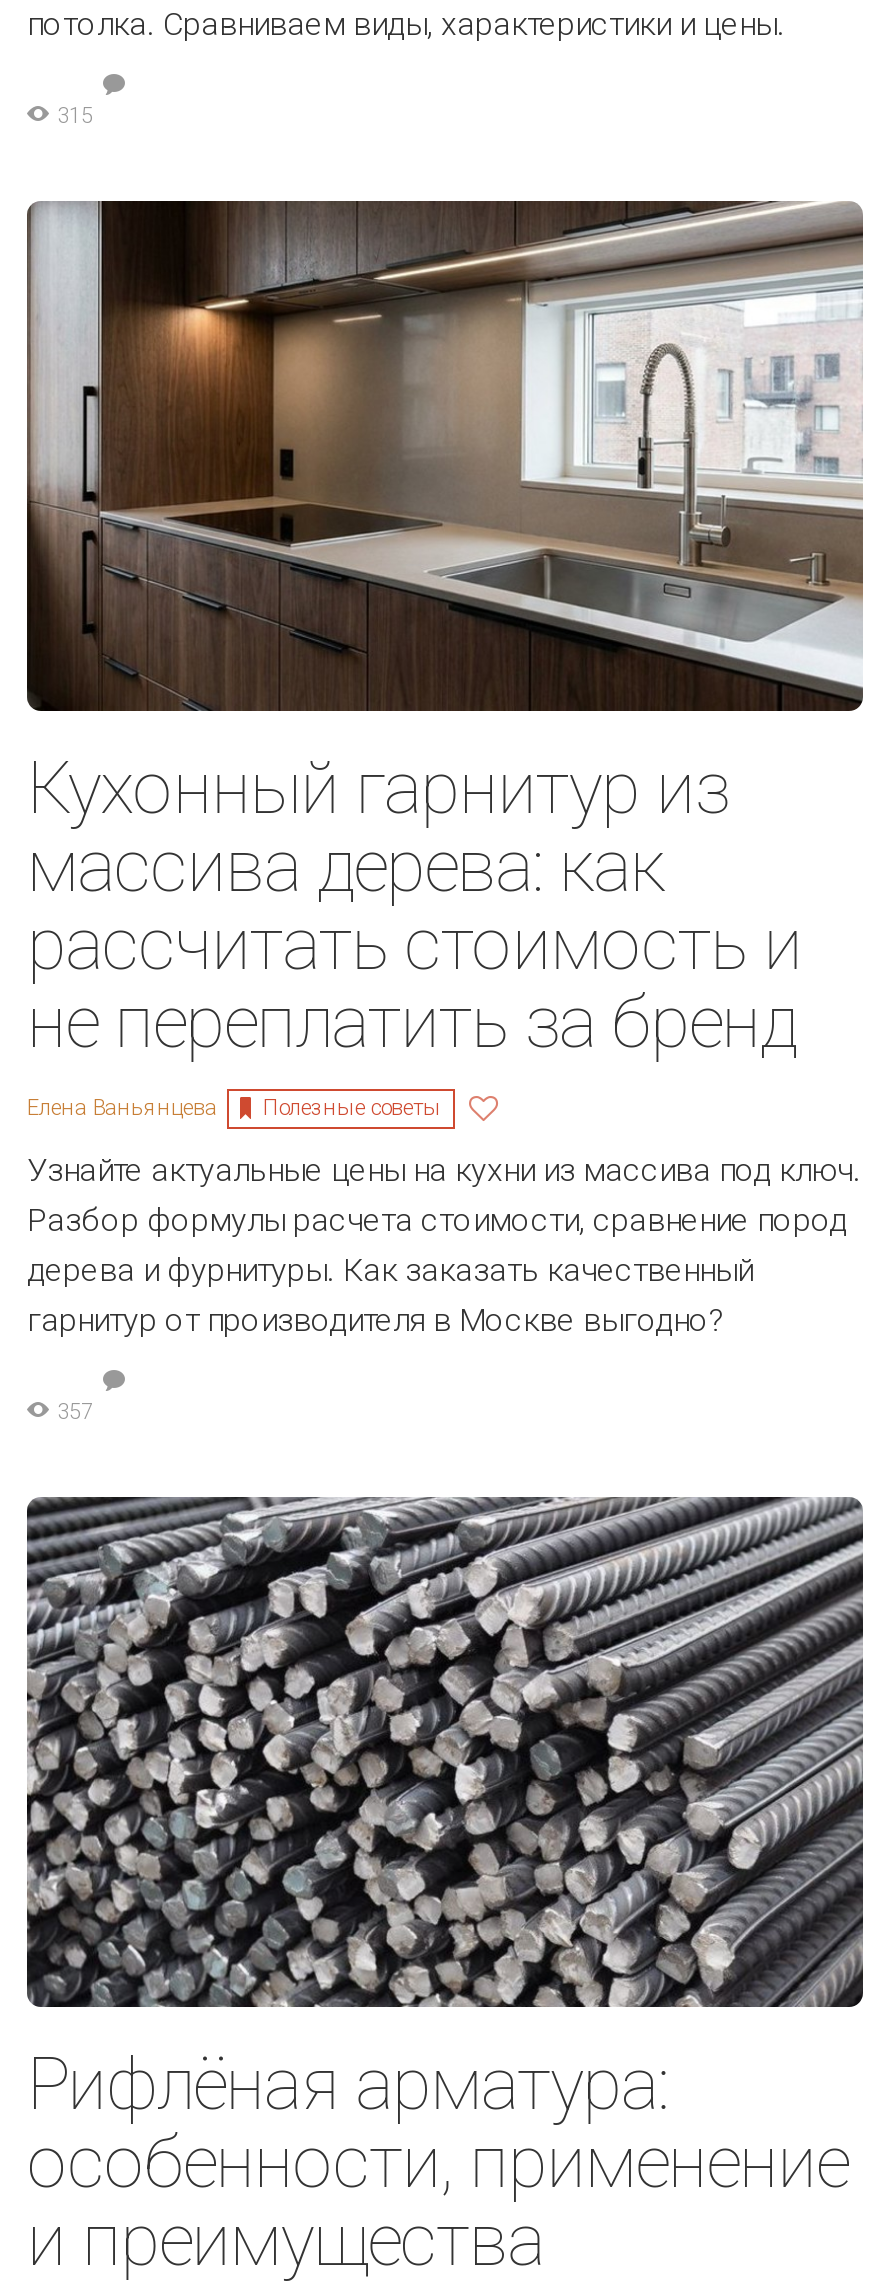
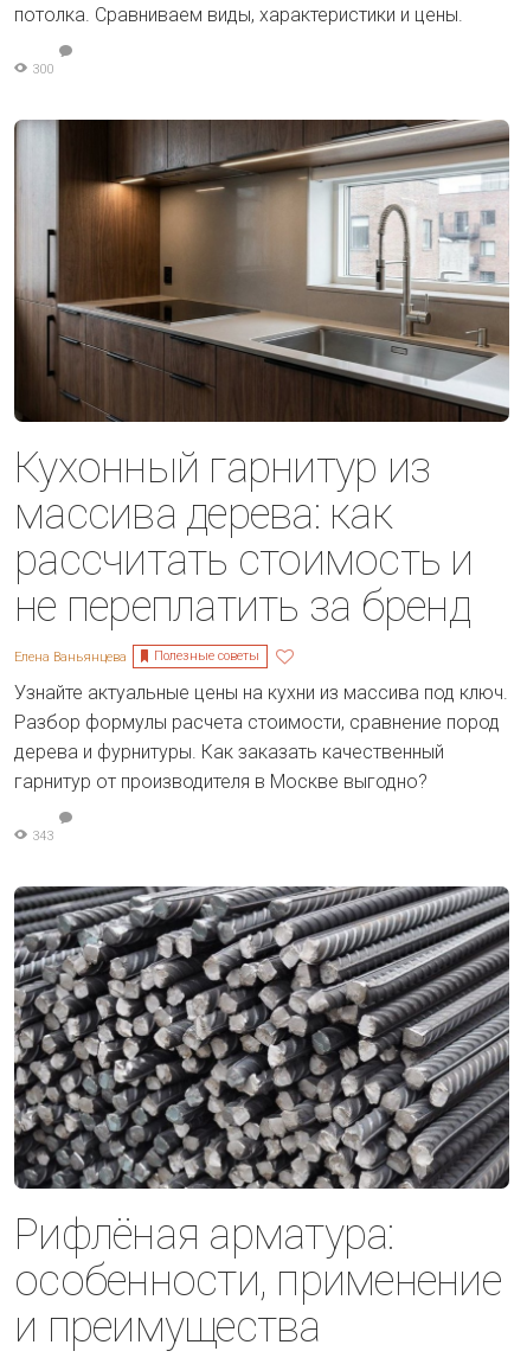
[57,104,93,130] 315 -> [32,62,53,77] 300
[57,1399,93,1425] 357 -> [32,829,53,844] 343

